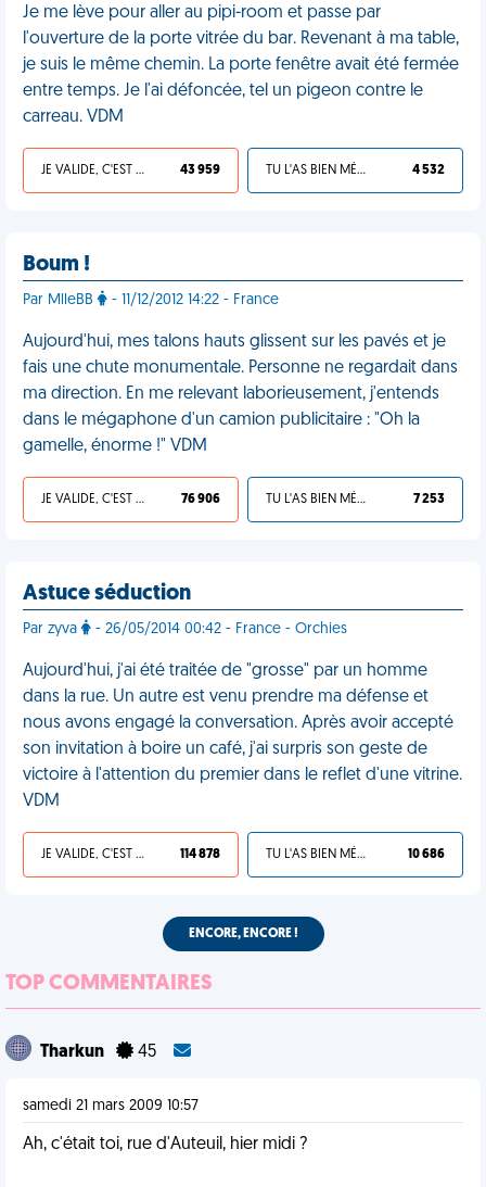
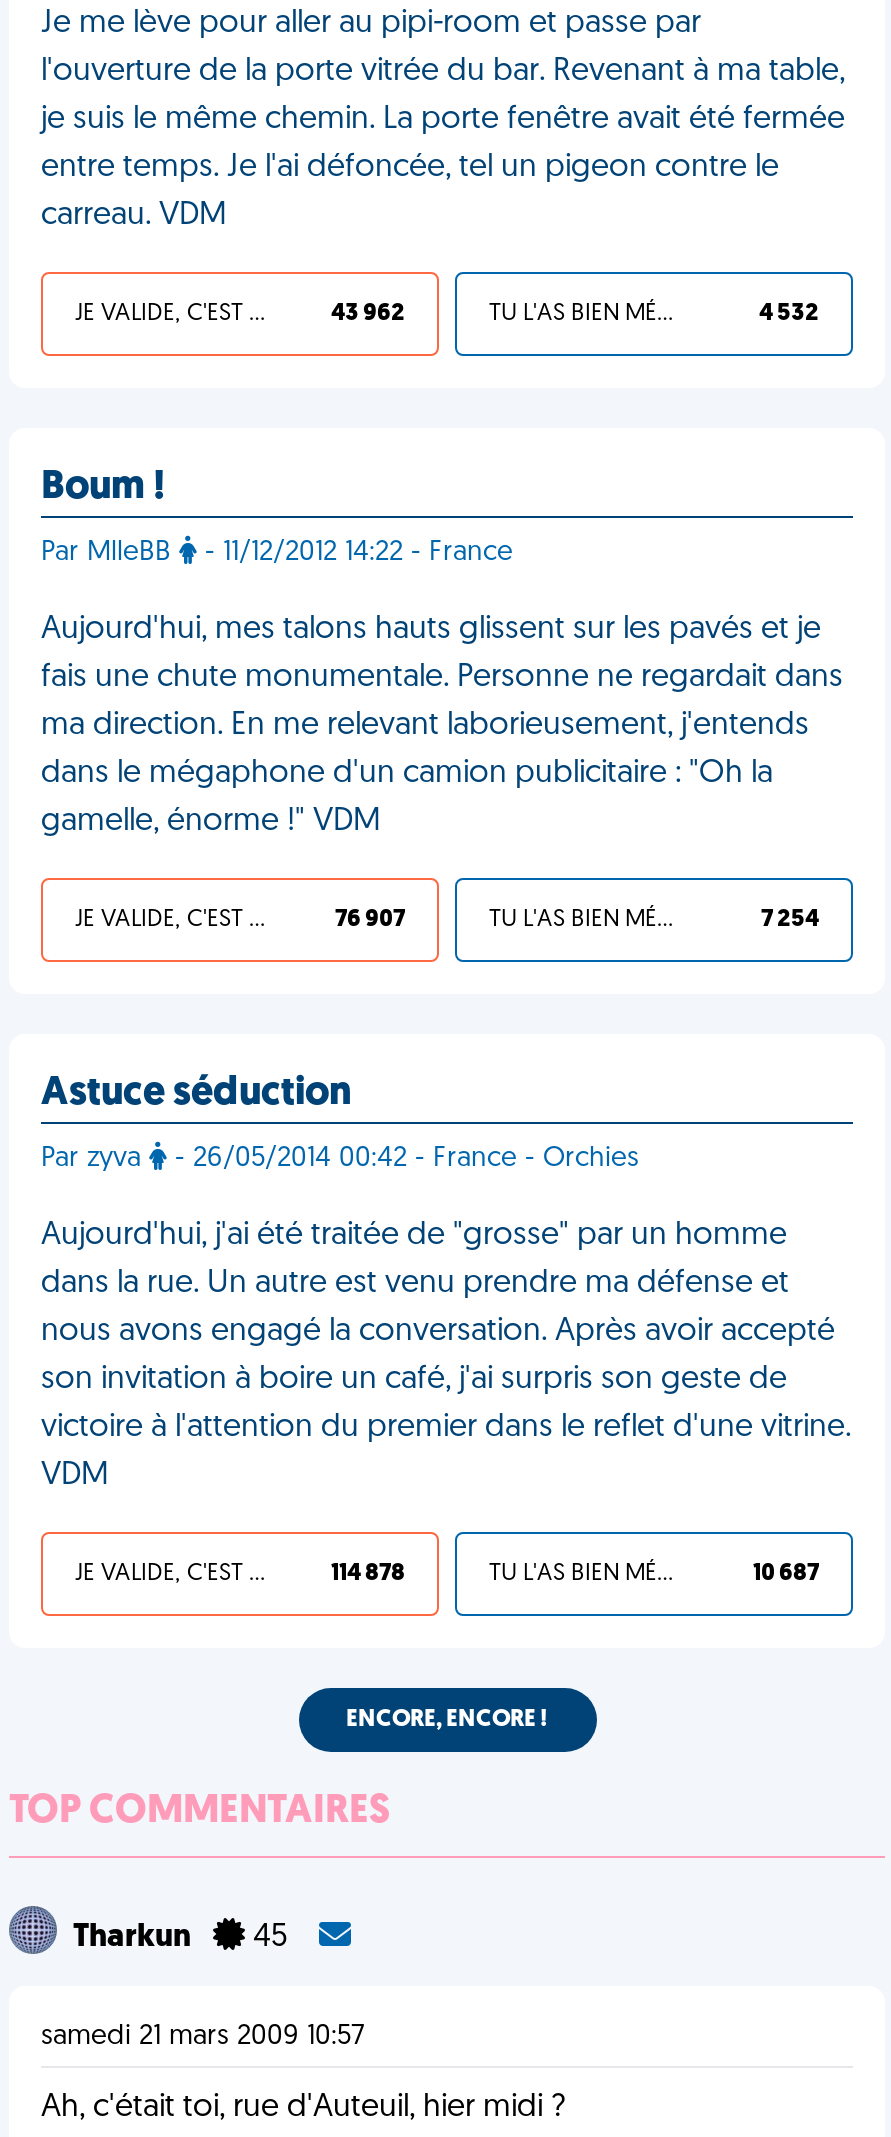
[180,164,220,177] 43 959 -> [331,302,405,326] 43 962
[181,493,220,506] 76 906 -> [335,908,405,932] 76 907
[413,493,445,506] 7 253 -> [761,908,819,932] 7 254
[408,848,445,861] 10 686 -> [753,1562,819,1586] 10 687

